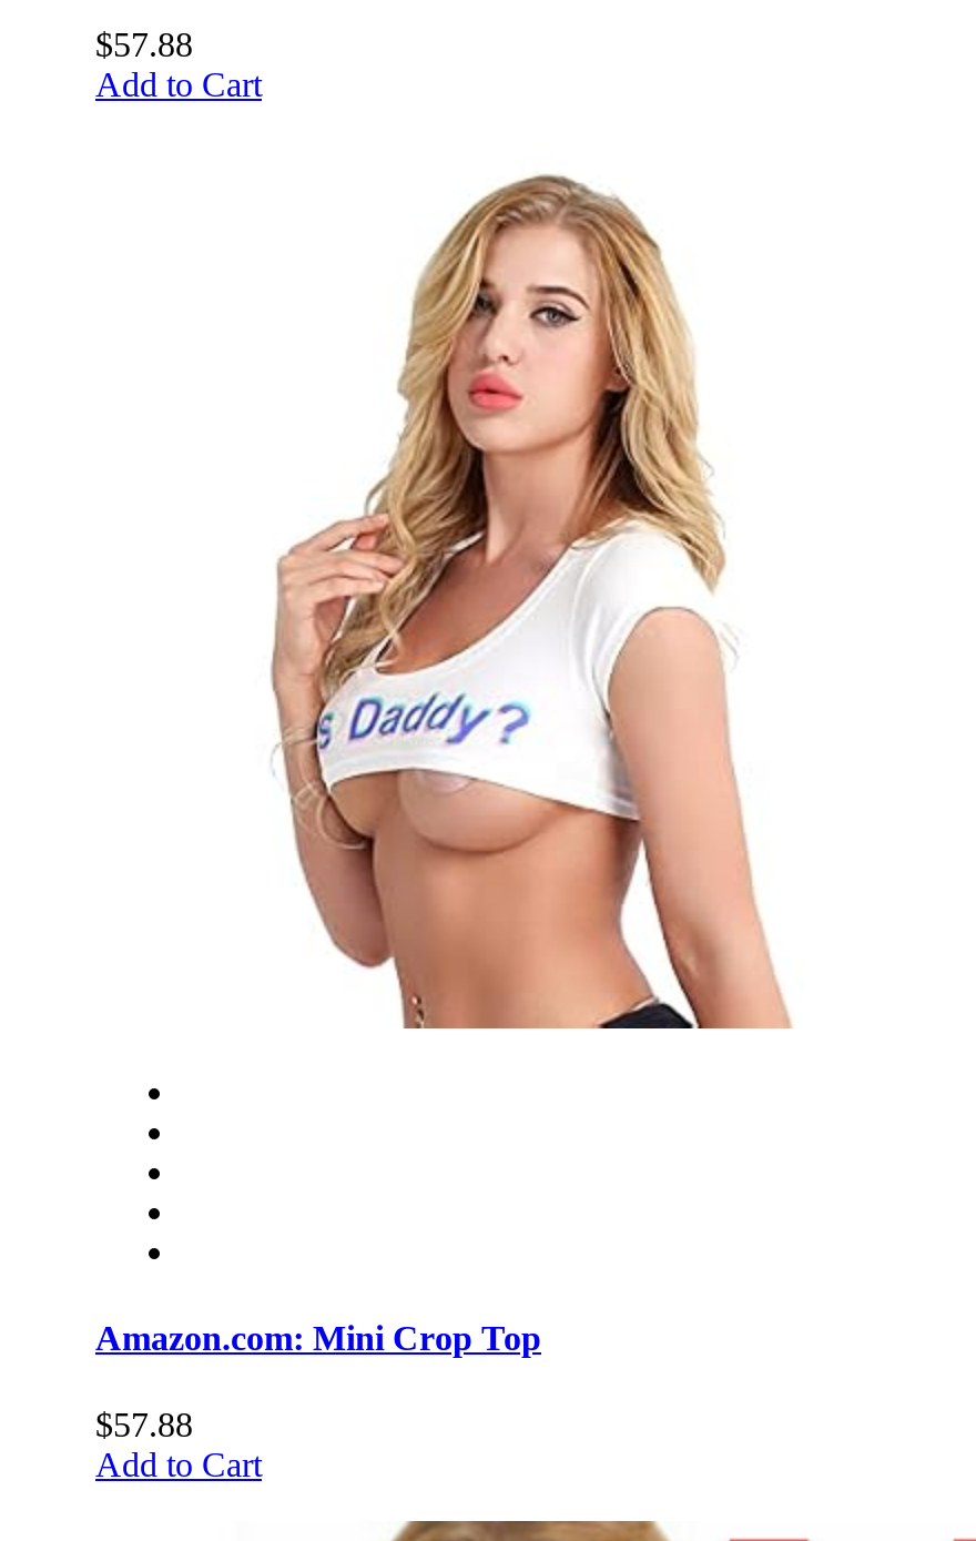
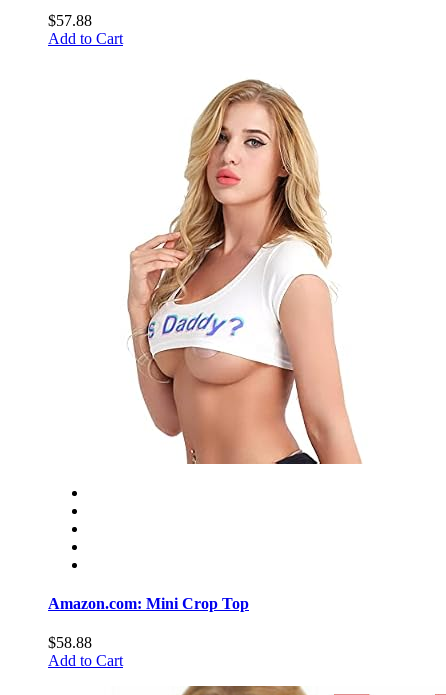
[95,1407,193,1444] $57.88 -> [48,634,92,651] $58.88

